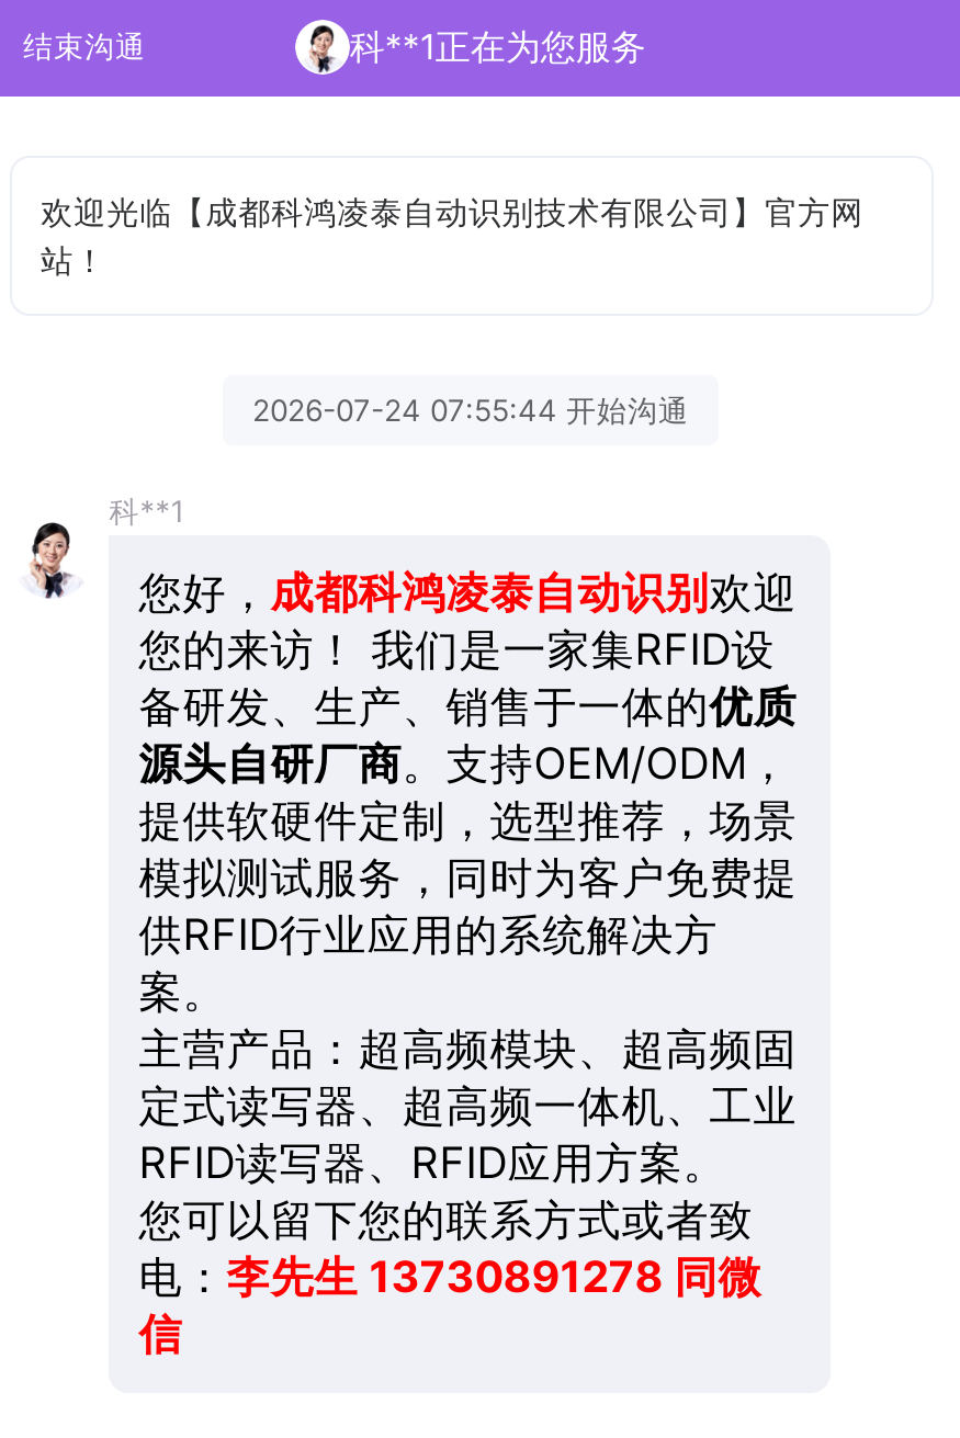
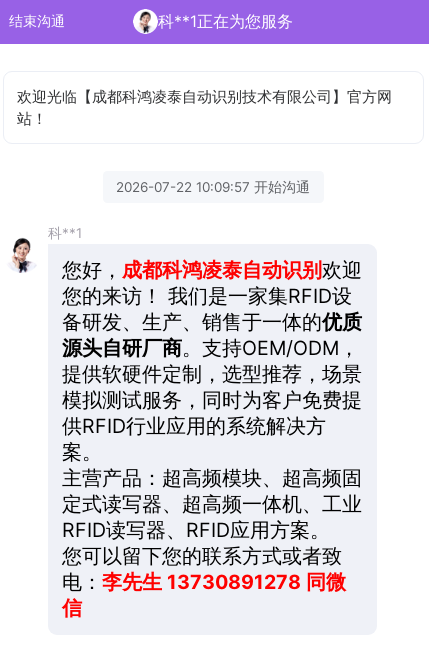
[252,392,689,428] 2026-07-24 07:55:44 开始沟通 -> [116,179,310,195] 2026-07-22 10:09:57 开始沟通

